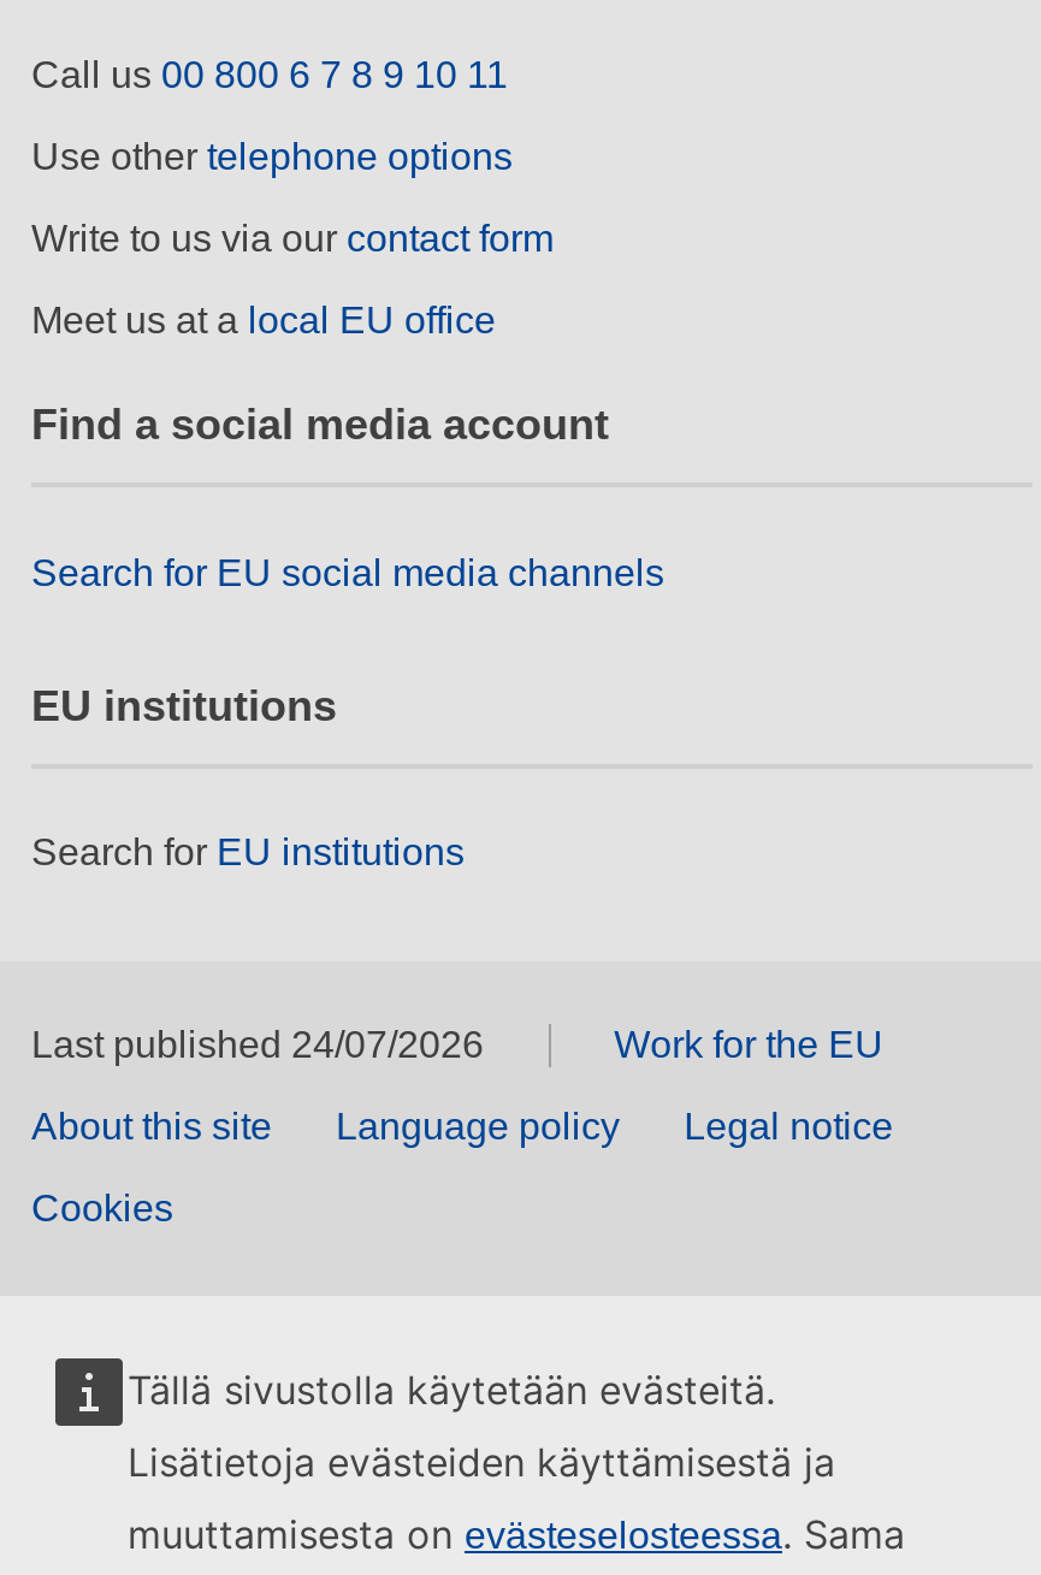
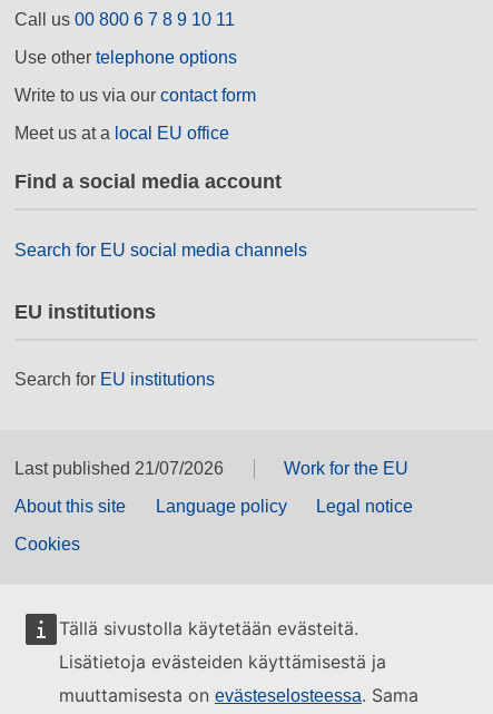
[31,1025,484,1066] Last published 24/07/2026 -> [14,459,224,478] Last published 21/07/2026

